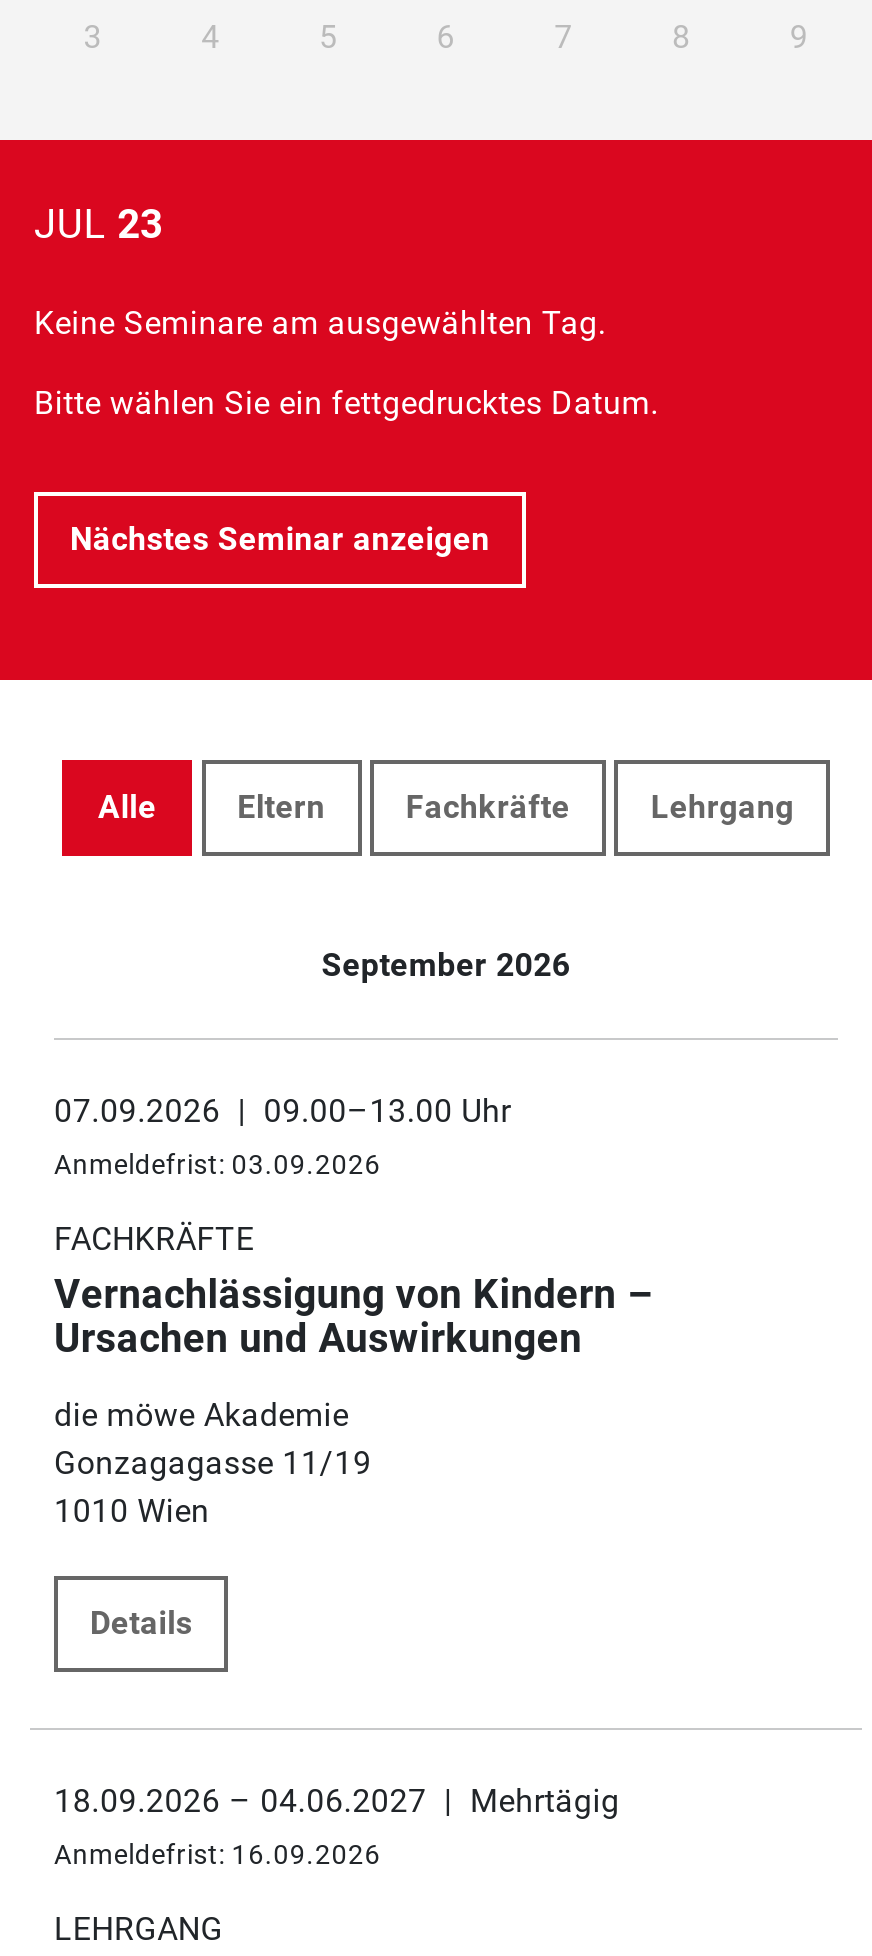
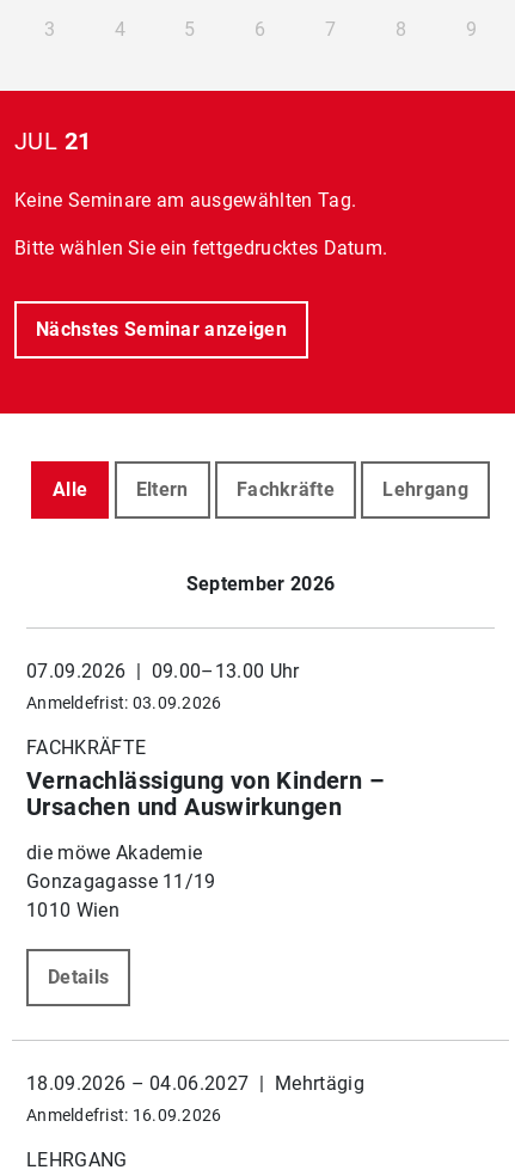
[34,200,163,248] JUL 23 -> [14,127,91,155] JUL 21

